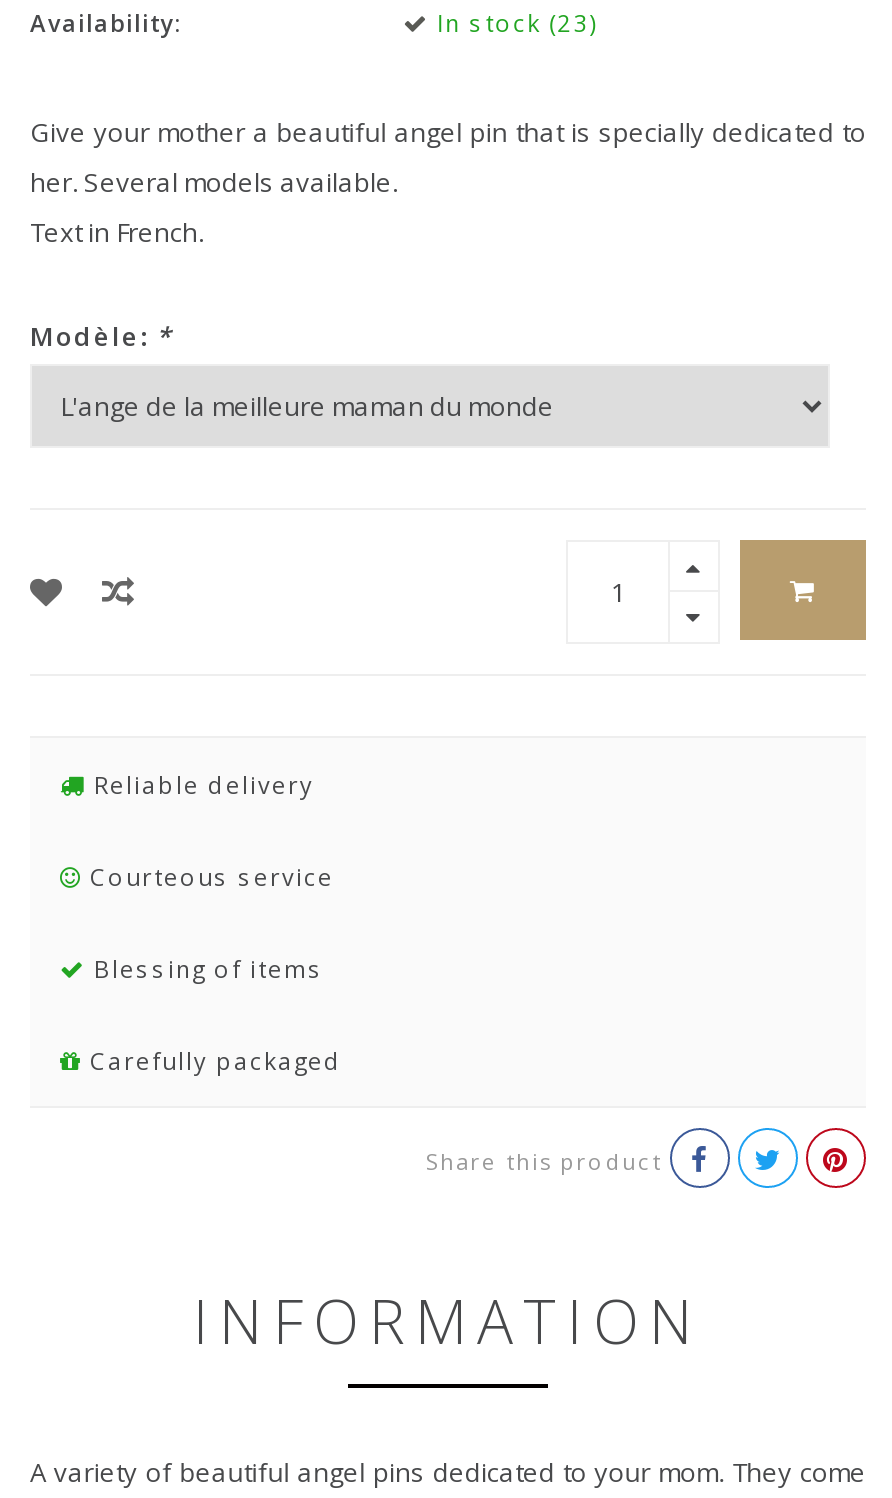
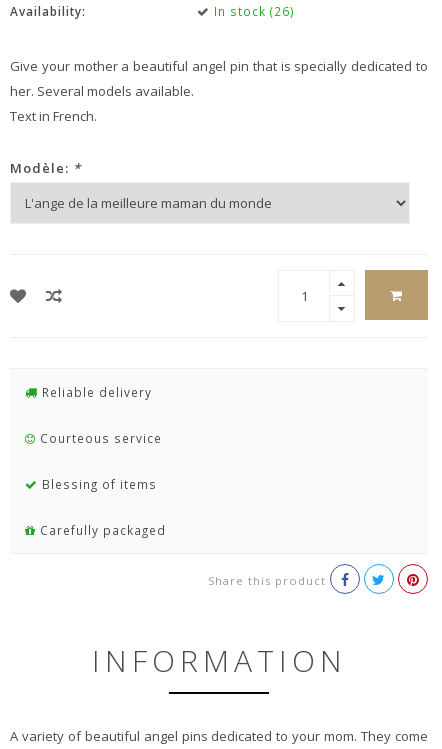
[429,6,599,38] In stock (23) -> [210,3,295,19] In stock (26)

